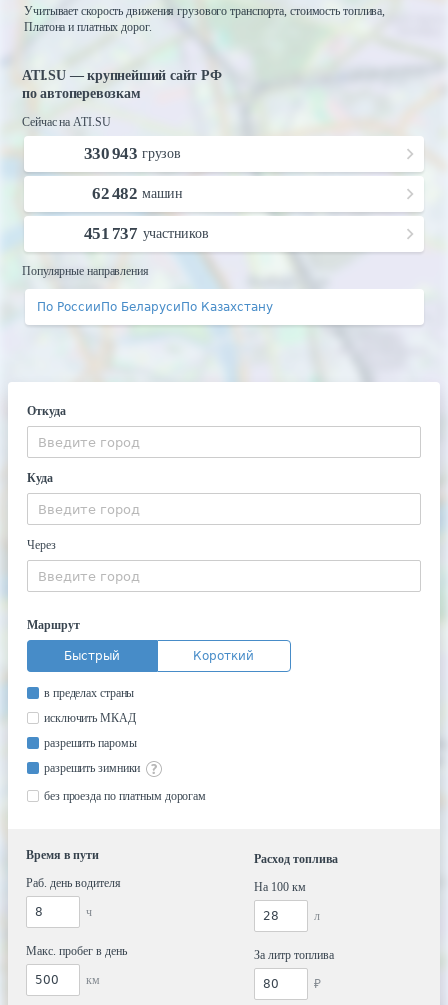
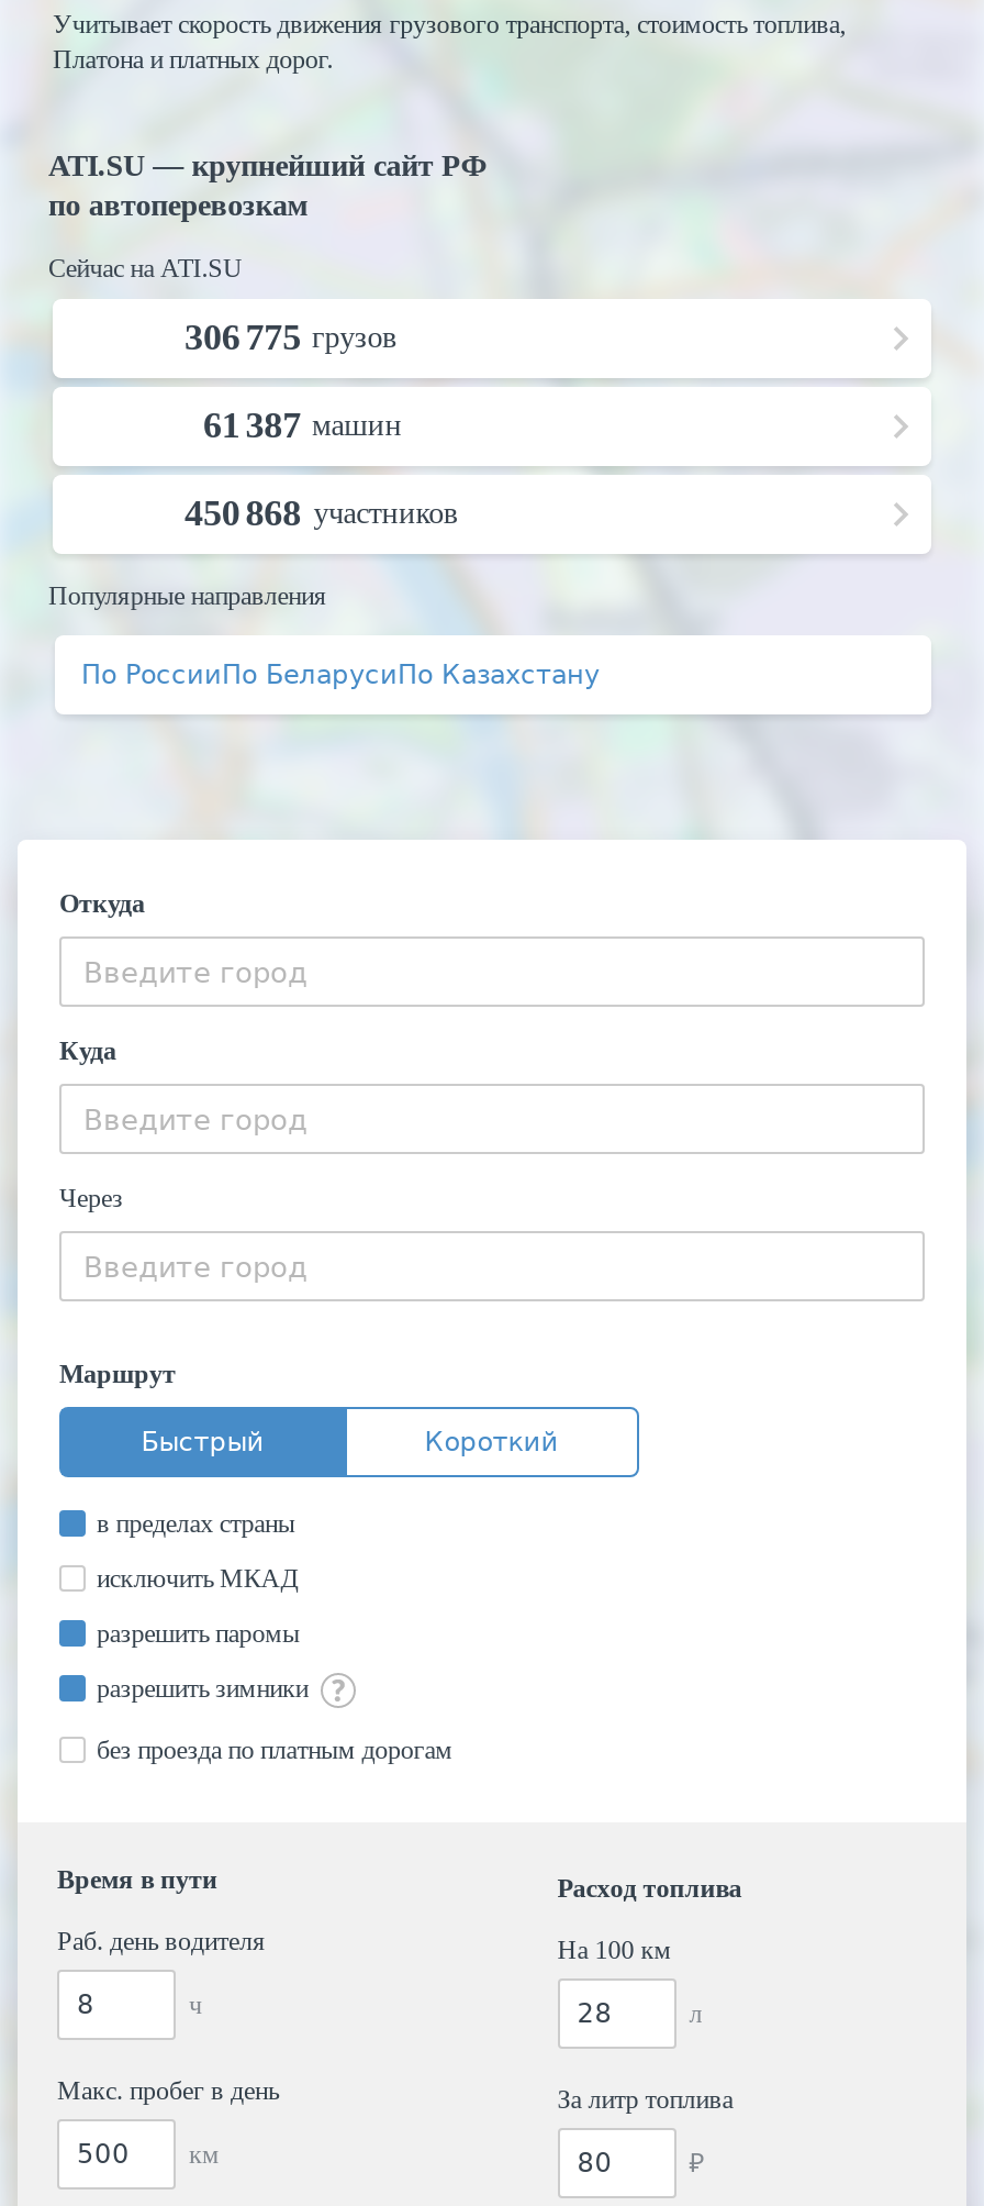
[84,144,181,163] 330 943 грузов -> [185,317,397,358] 306 775 грузов
[92,184,183,203] 62 482 машин -> [203,404,402,446] 61 387 машин
[84,224,209,243] 451 737 участников -> [185,492,458,534] 450 868 участников

